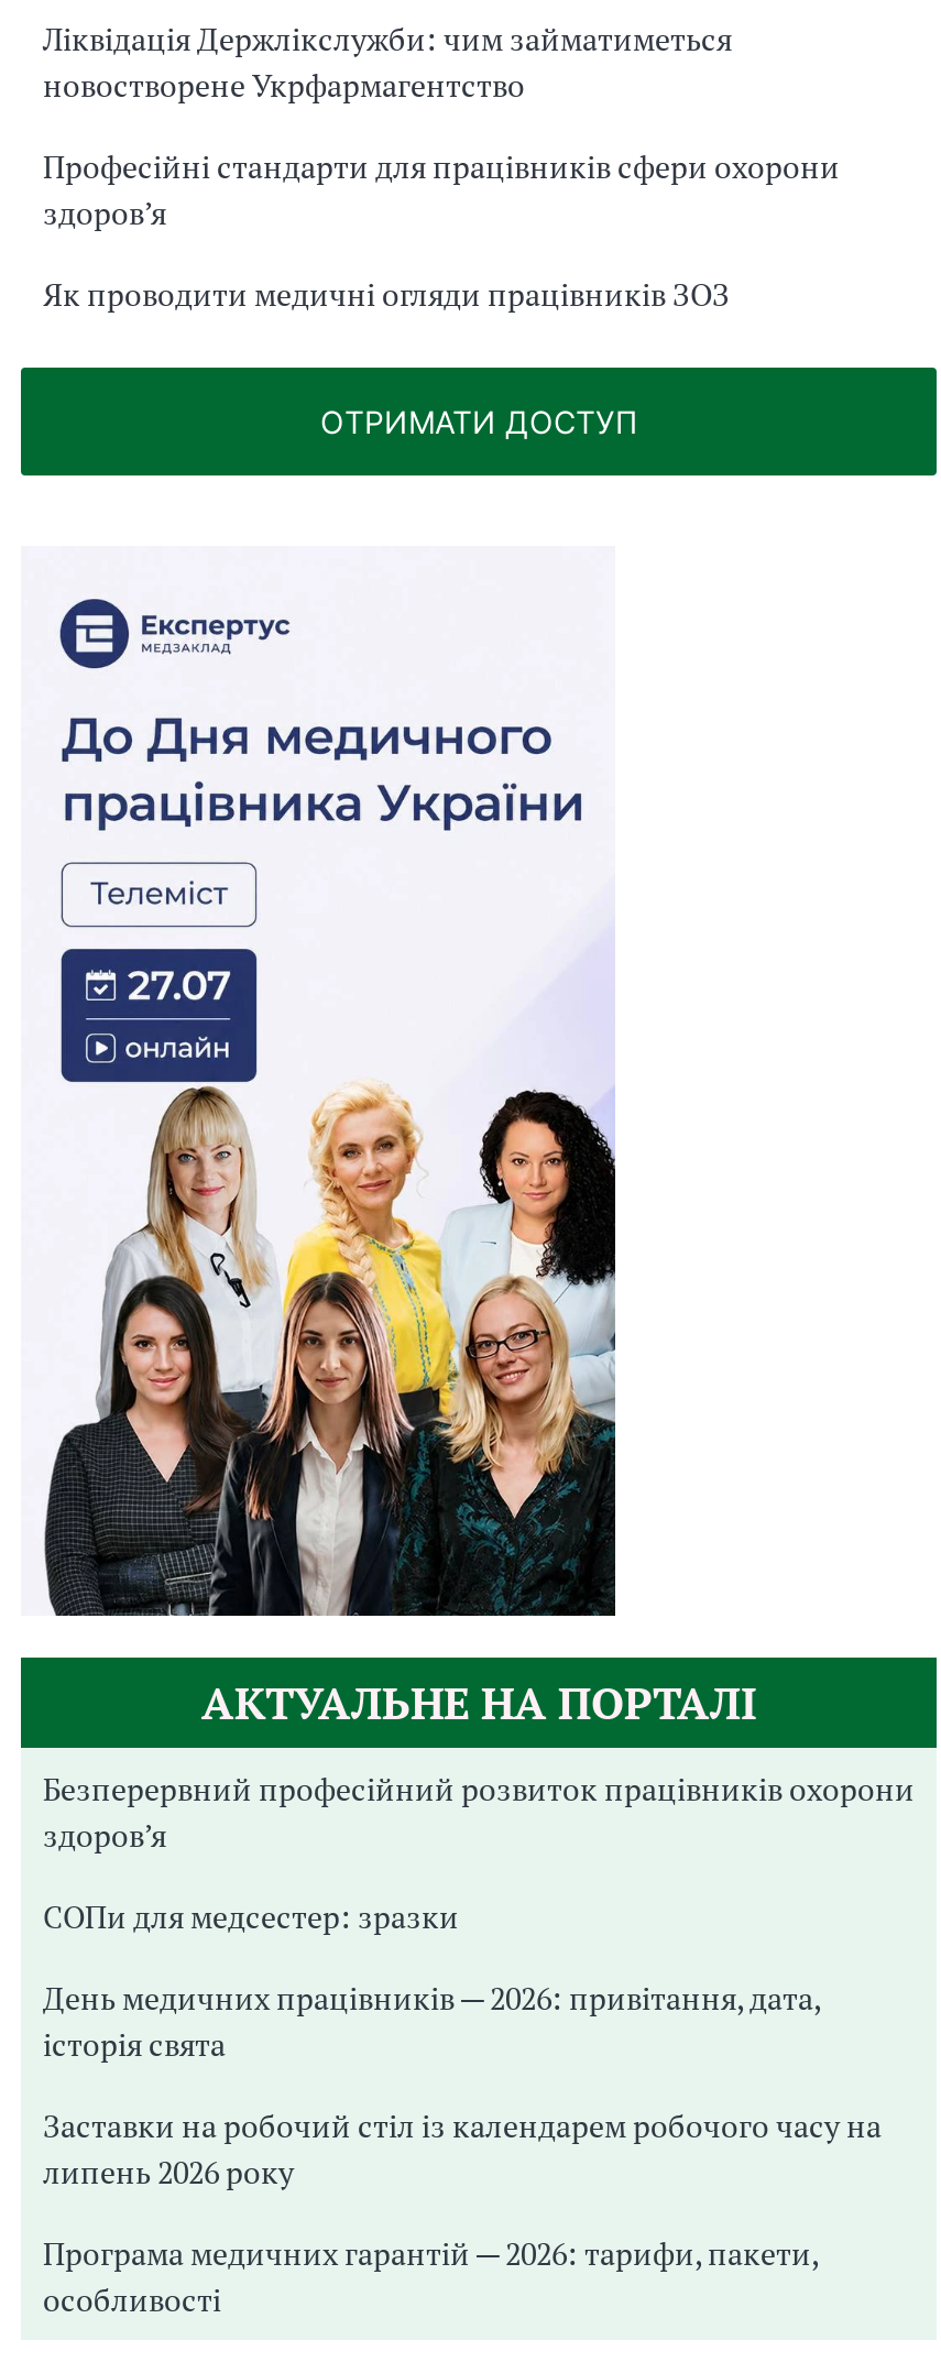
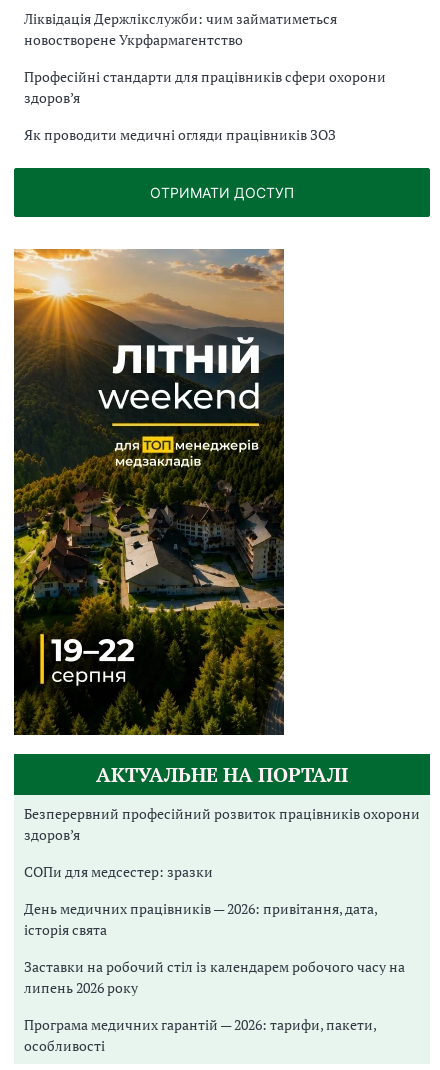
[21,546,617,1618] [image] -> [13,248,285,736] [image]

